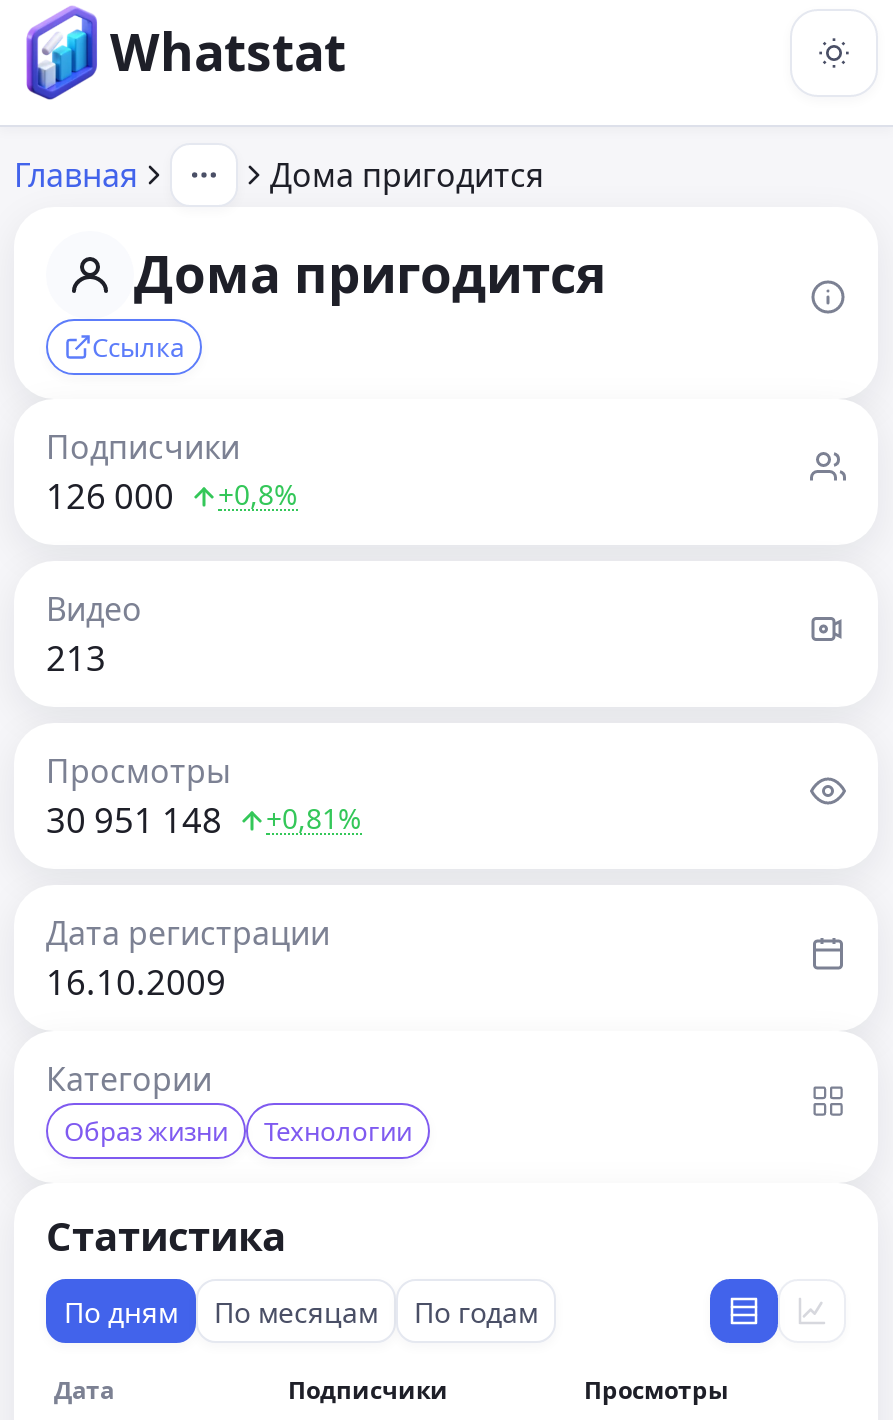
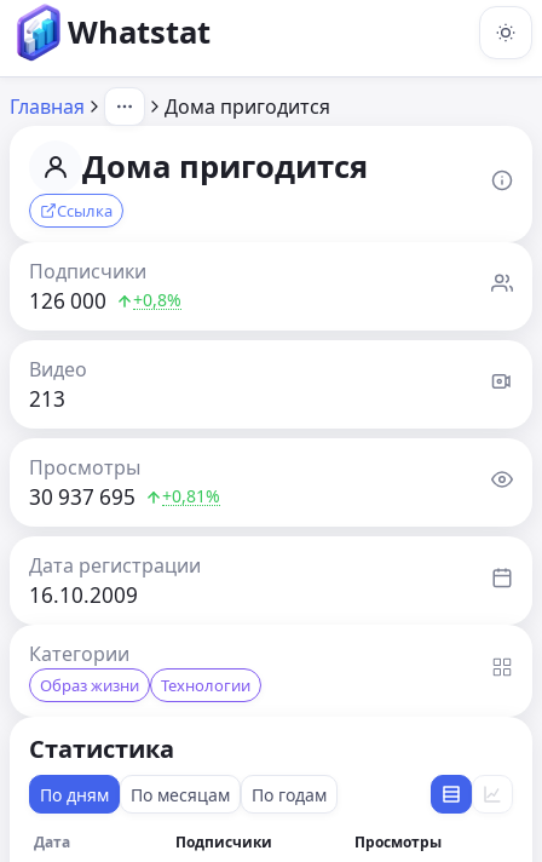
[46,797,362,843] 30 951 148 +0,81% -> [29,483,220,511] 30 937 695 +0,81%

